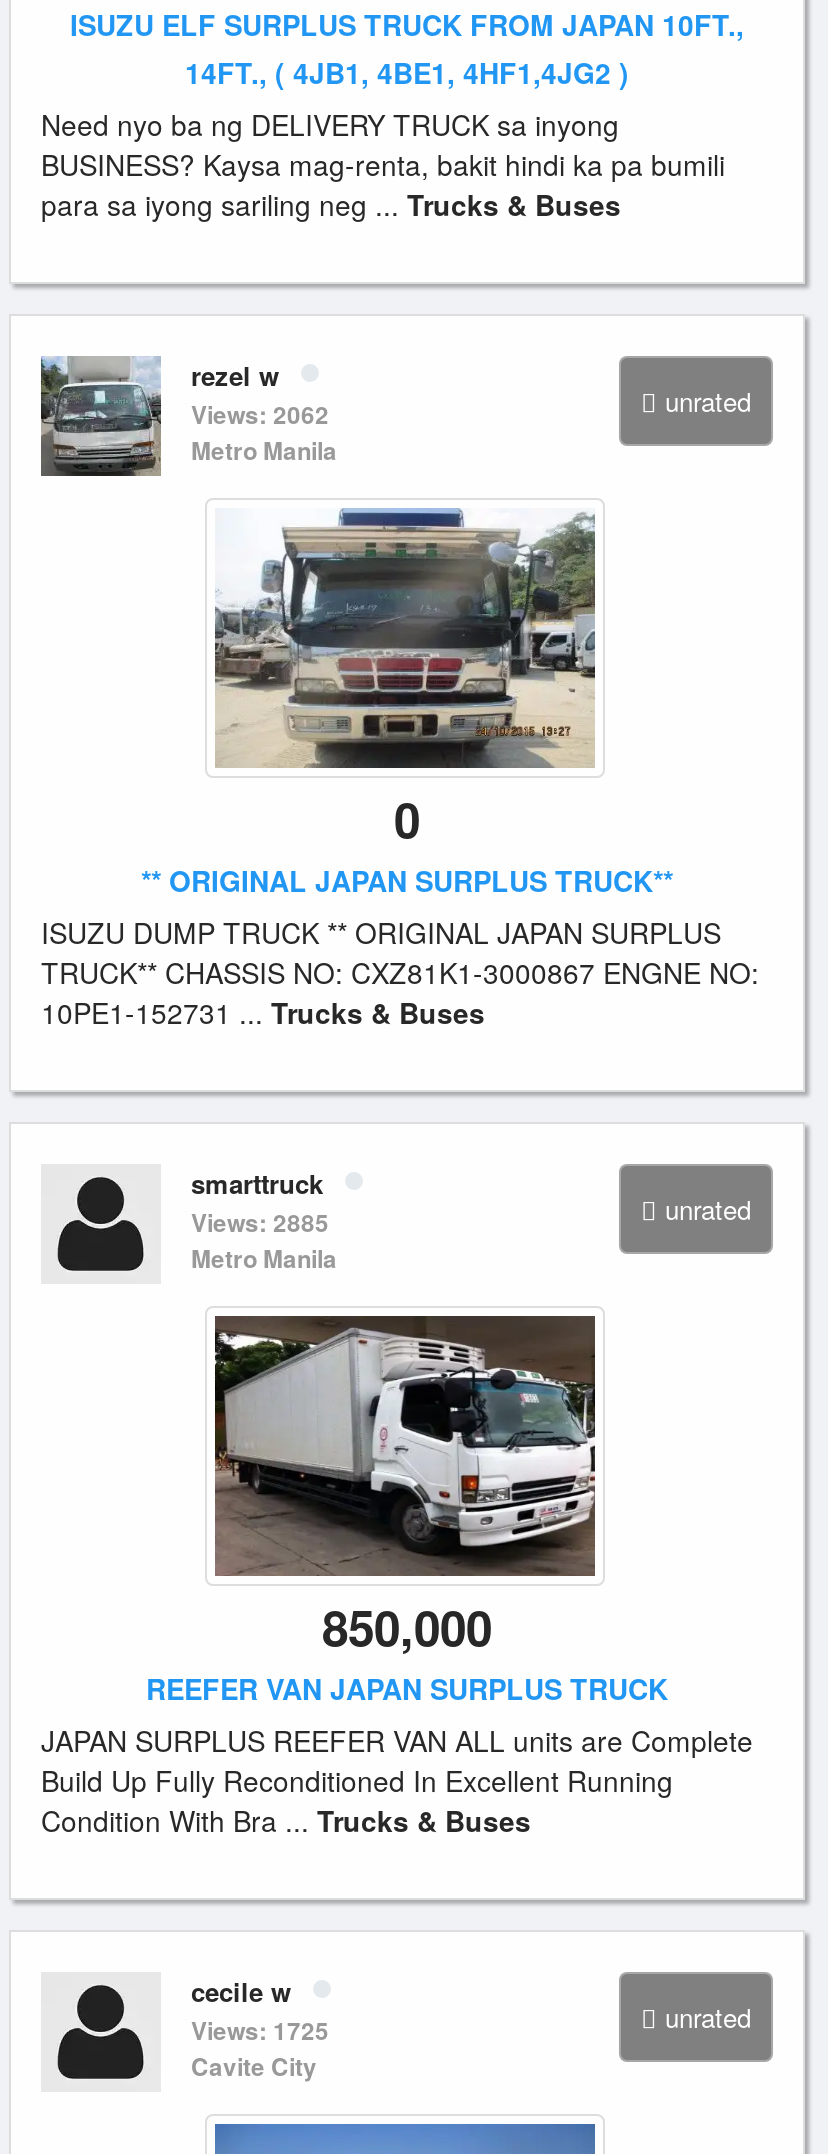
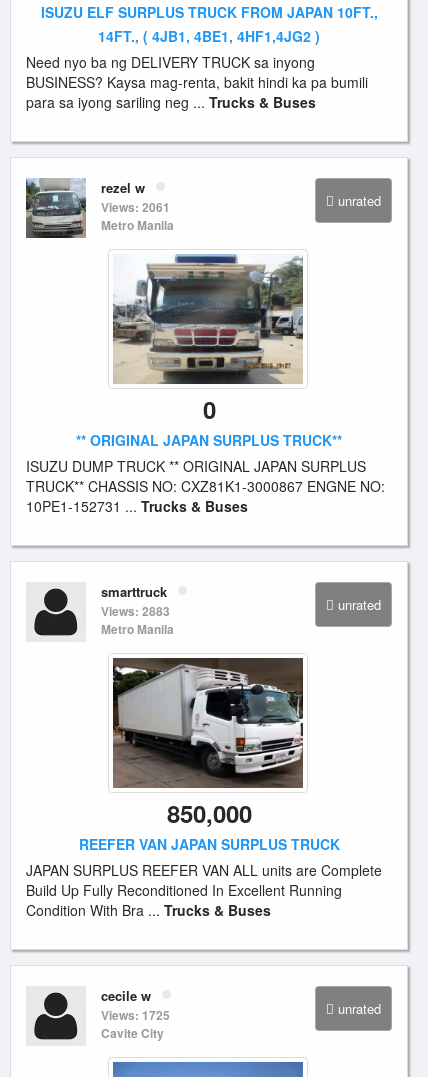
[191,396,329,432] Views: 2062 -> [101,198,170,216] Views: 2061
[191,1204,329,1240] Views: 2885 -> [101,602,170,620] Views: 2883

